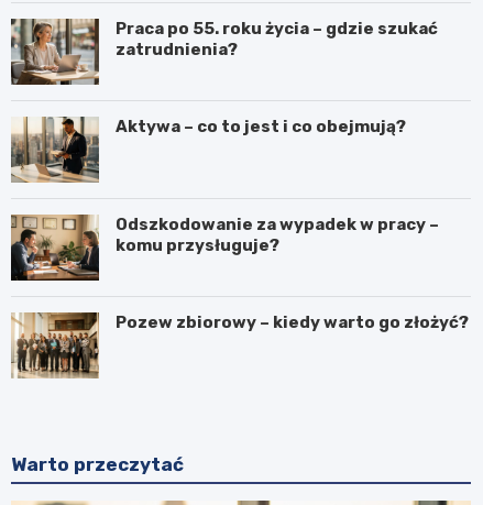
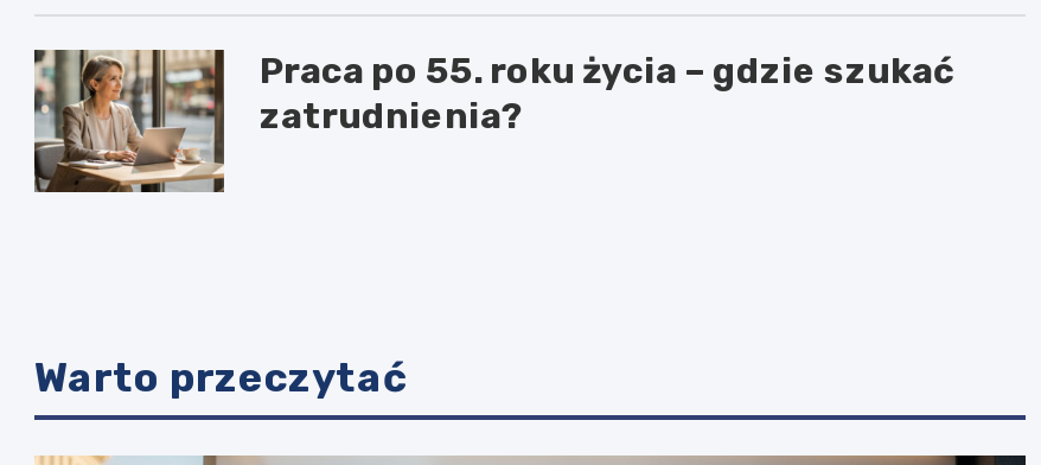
[10,116,406,184] [image] | Aktywa – co to jest i co obejmują? -> none
[10,213,439,282] [image] | Odszkodowanie za wypadek w pracy – | komu przysługuje? -> none
[11,312,469,378] [image] | Pozew zbiorowy – kiedy warto go złożyć? -> none

